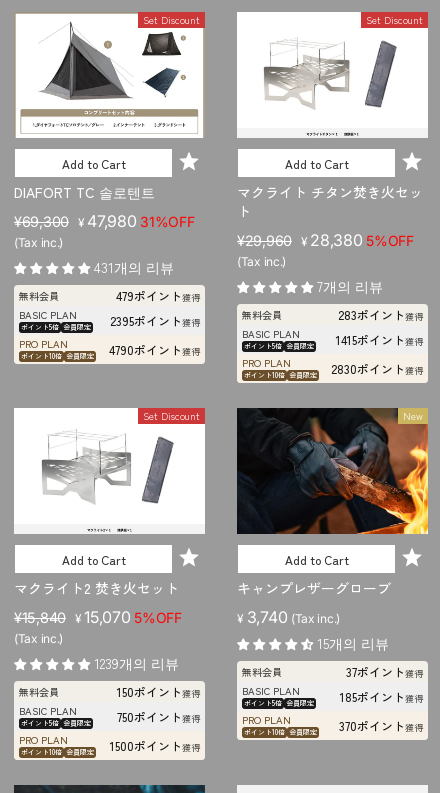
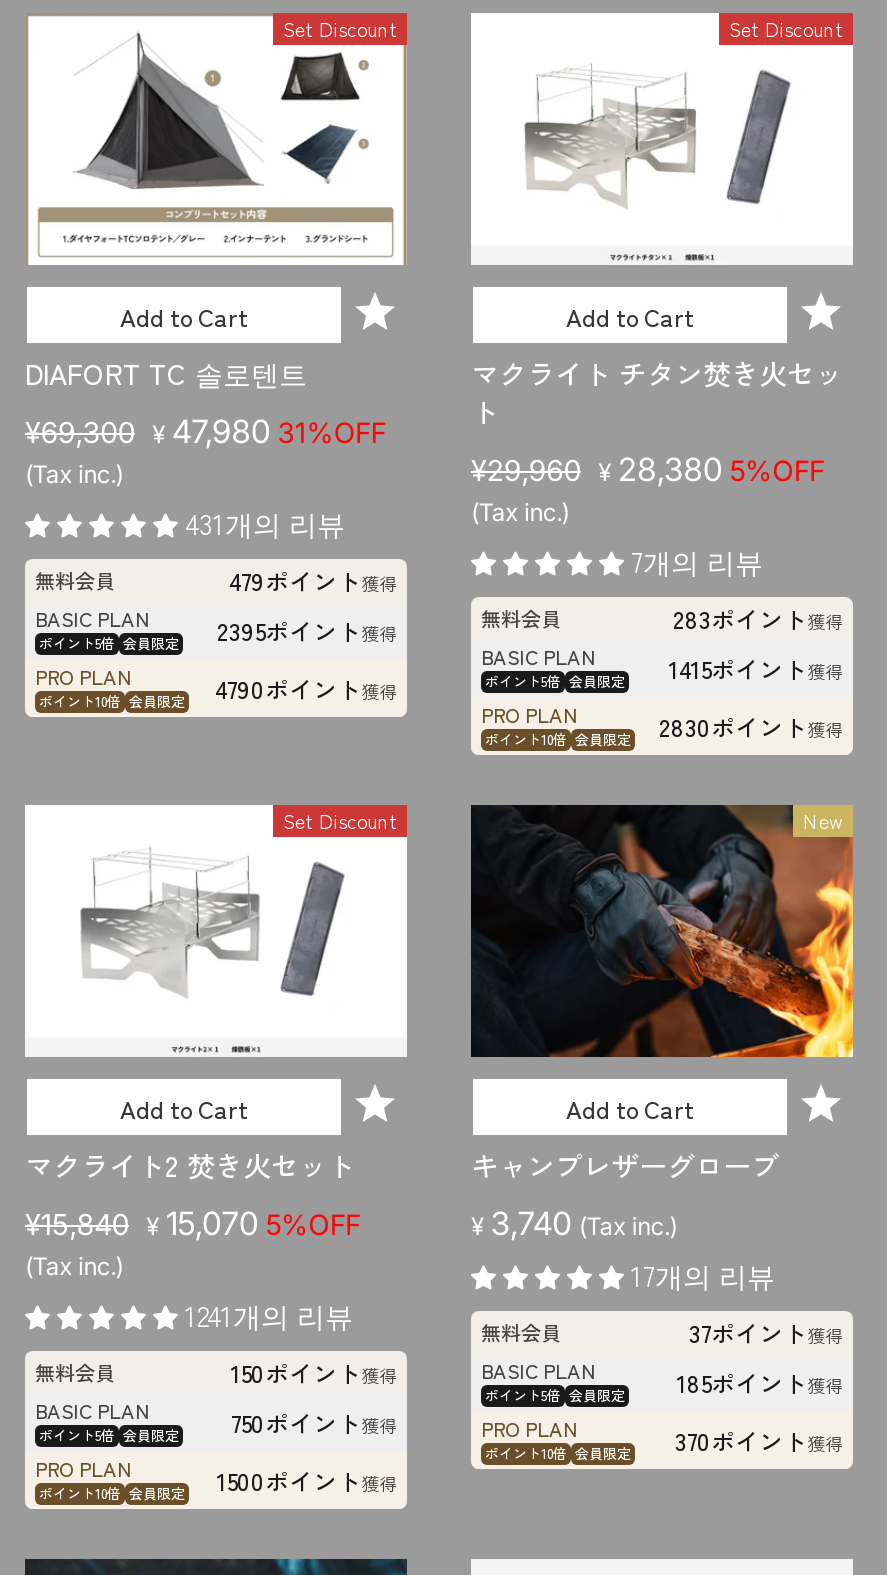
[317,633,389,653] 15개의 리뷰 -> [631,1256,775,1296] 17개의 리뷰
[94,653,179,673] 1239개의 리뷰 -> [185,1296,353,1336] 1241개의 리뷰

